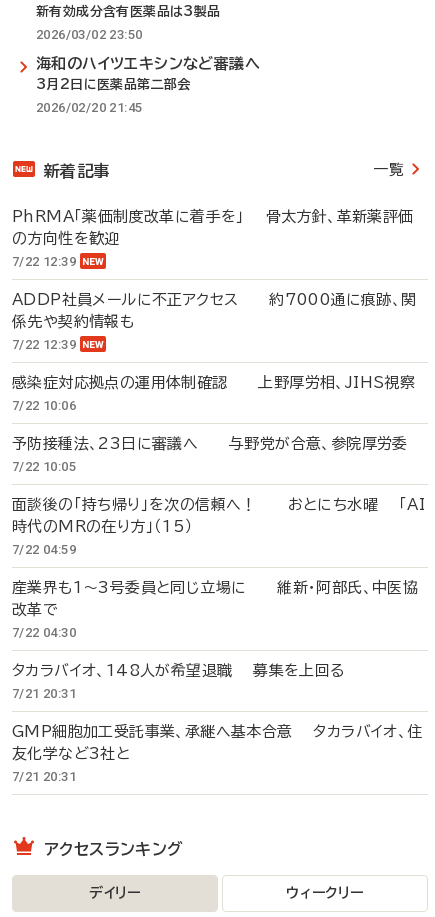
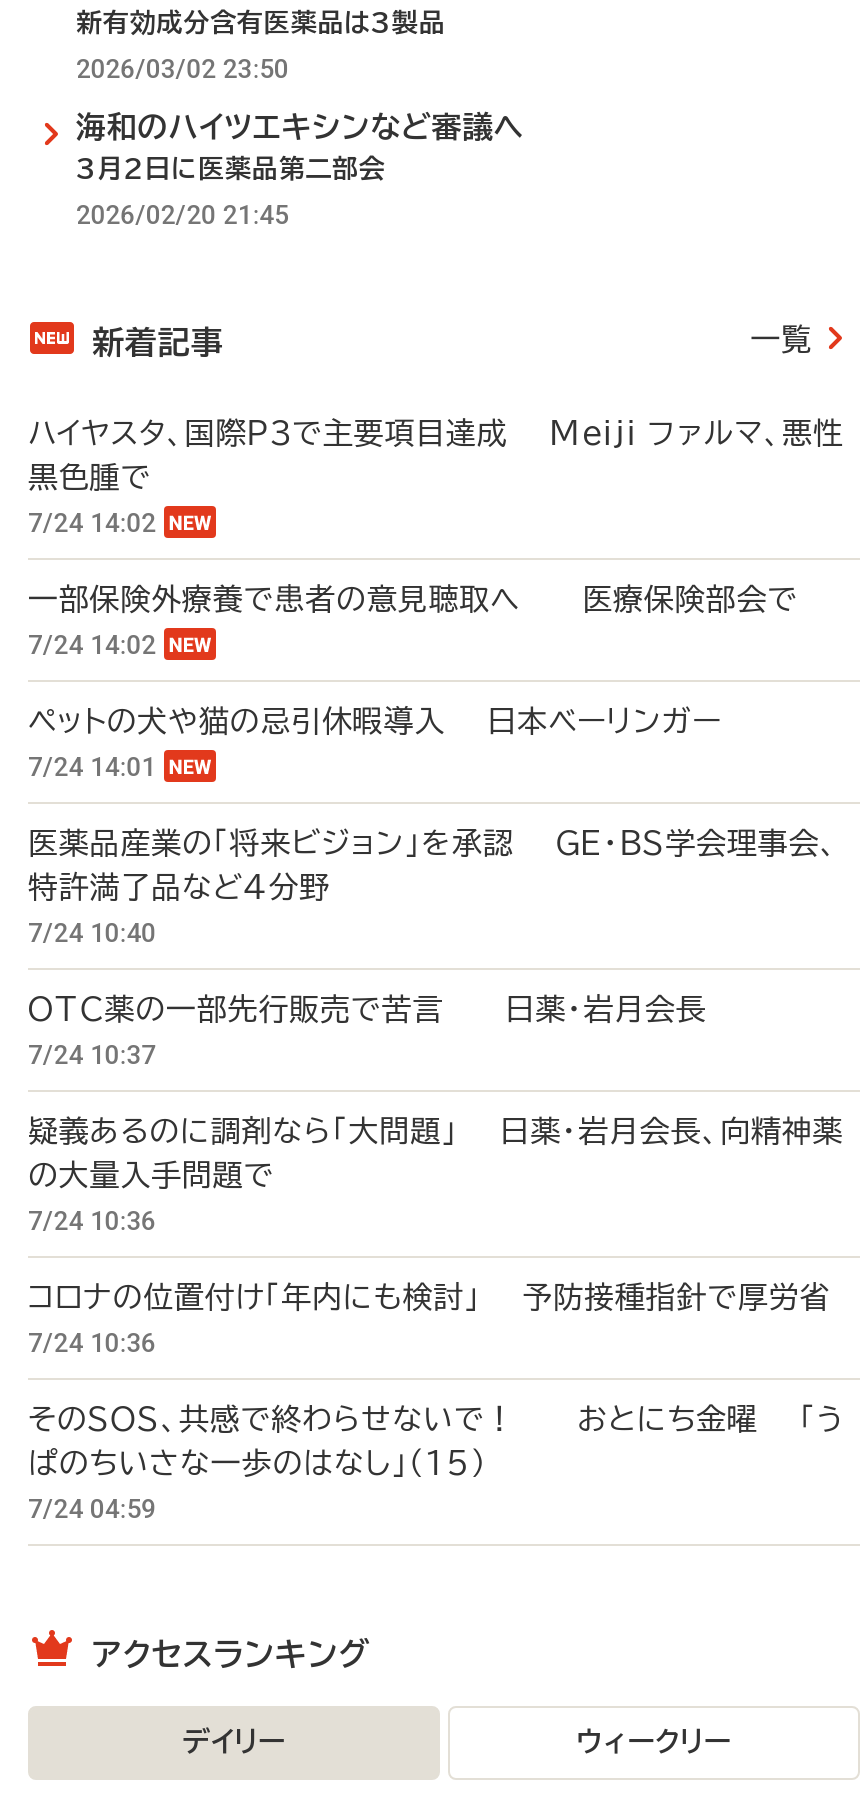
[12,209,425,784] PhRMA「薬価制度改革に着手を」 骨太方針、革新薬評価 | の方向性を歓迎 | 7/22 12:39 | ADDP社員メールに不正アクセス 約7000通に痕跡、関 | 係先や契約情報も | 7/22 12:39 | 感染症対応拠点の運用体制確認 上野厚労相、JIHS視察 | 7/22 10:06 | 予防接種法、23日に審議へ 与野党が合意、参院厚労委 | 7/22 10:05 | 面談後の「持ち帰り」を次の信頼へ！ おとにち水曜 「AI | 時代のMRの在り方」（15） | 7/22 04:59 | 産業界も1～3号委員と同じ立場に 維新・阿部氏、中医協 | 改革で | 7/22 04:30 | タカラバイオ、148人が希望退職 募集を上回る | 7/21 20:31 | GMP細胞加工受託事業、承継へ基本合意 タカラバイオ、住 | 友化学など3社と | 7/21 20:31 -> [28,418,845,1524] ハイヤスタ、国際P3で主要項目達成 Meiji ファルマ、悪性 | 黒色腫で | 7/24 14:02 | 一部保険外療養で患者の意見聴取へ 医療保険部会で | 7/24 14:02 | ペットの犬や猫の忌引休暇導入 日本ベーリンガー | 7/24 14:01 | 医薬品産業の「将来ビジョン」を承認 GE・BS学会理事会、 | 特許満了品など4分野 | 7/24 10:40 | OTC薬の一部先行販売で苦言 日薬・岩月会長 | 7/24 10:37 | 疑義あるのに調剤なら「大問題」 日薬・岩月会長、向精神薬 | の大量入手問題で | 7/24 10:36 | コロナの位置付け「年内にも検討」 予防接種指針で厚労省 | 7/24 10:36 | そのSOS、共感で終わらせないで！ おとにち金曜 「う | ぱのちいさな一歩のはなし」（15） | 7/24 04:59

